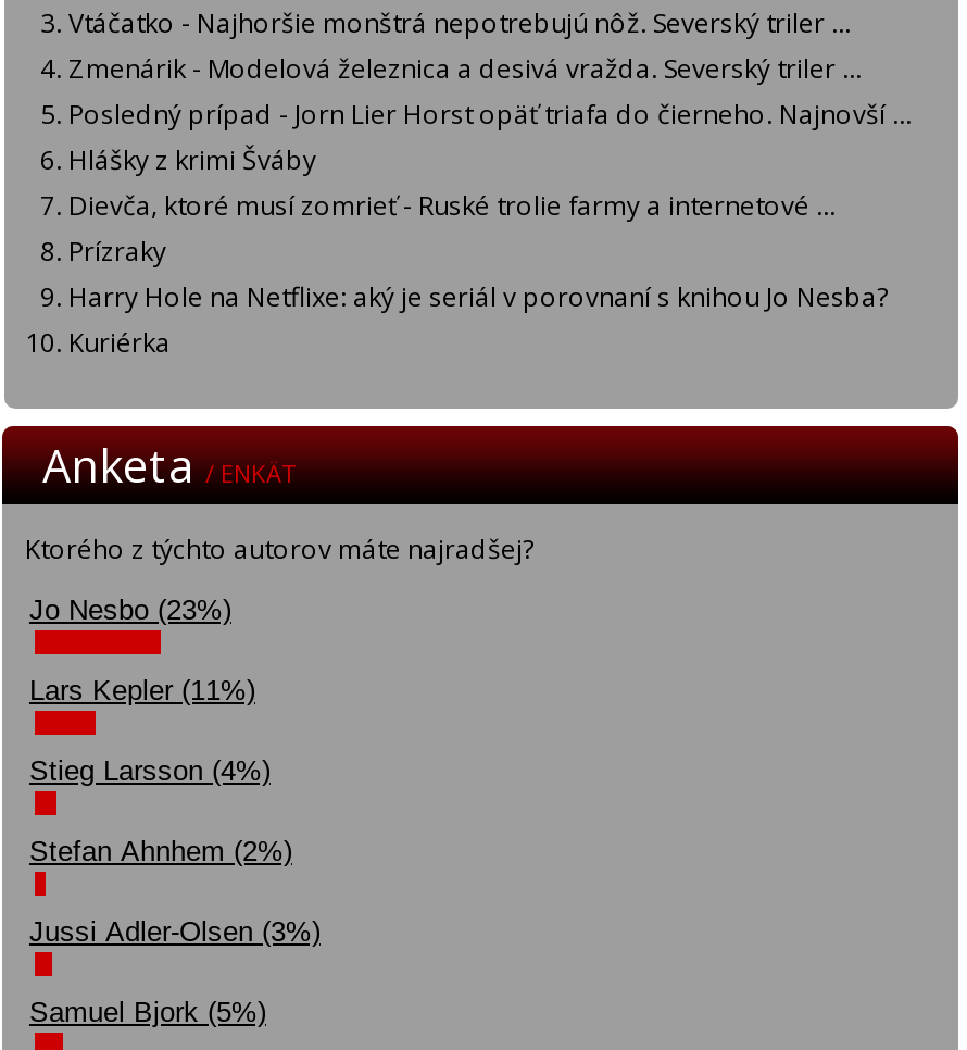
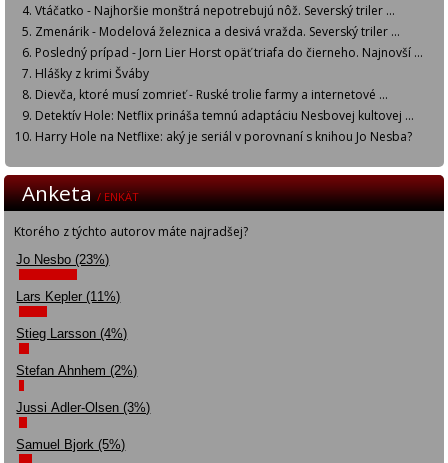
[68,233,166,270] Prízraky -> [34,107,413,124] Detektív Hole: Netflix prináša temnú adaptáciu Nesbovej kultovej ...
[68,324,171,361] Kuriérka -> none

